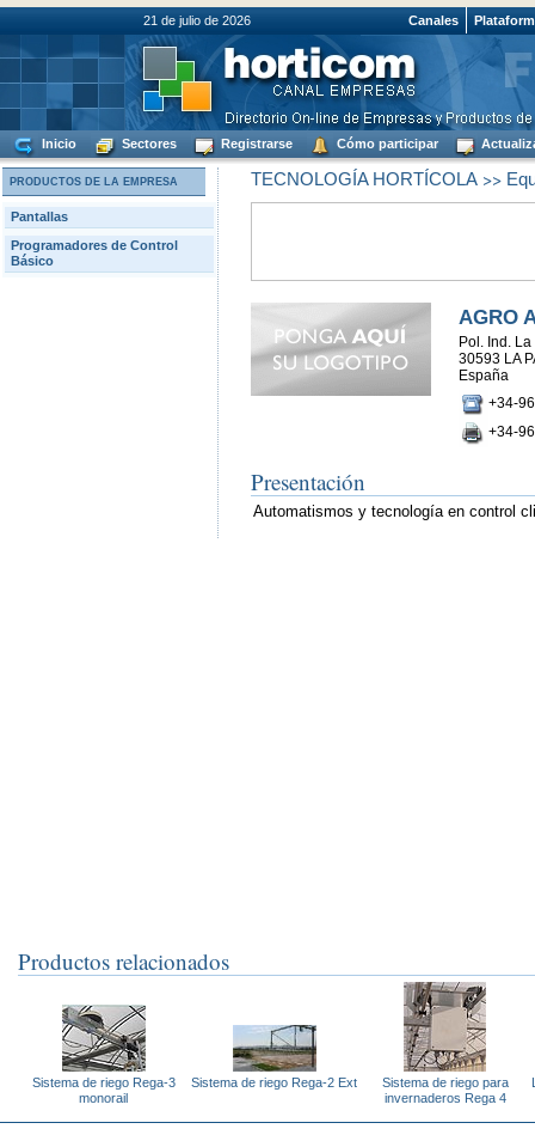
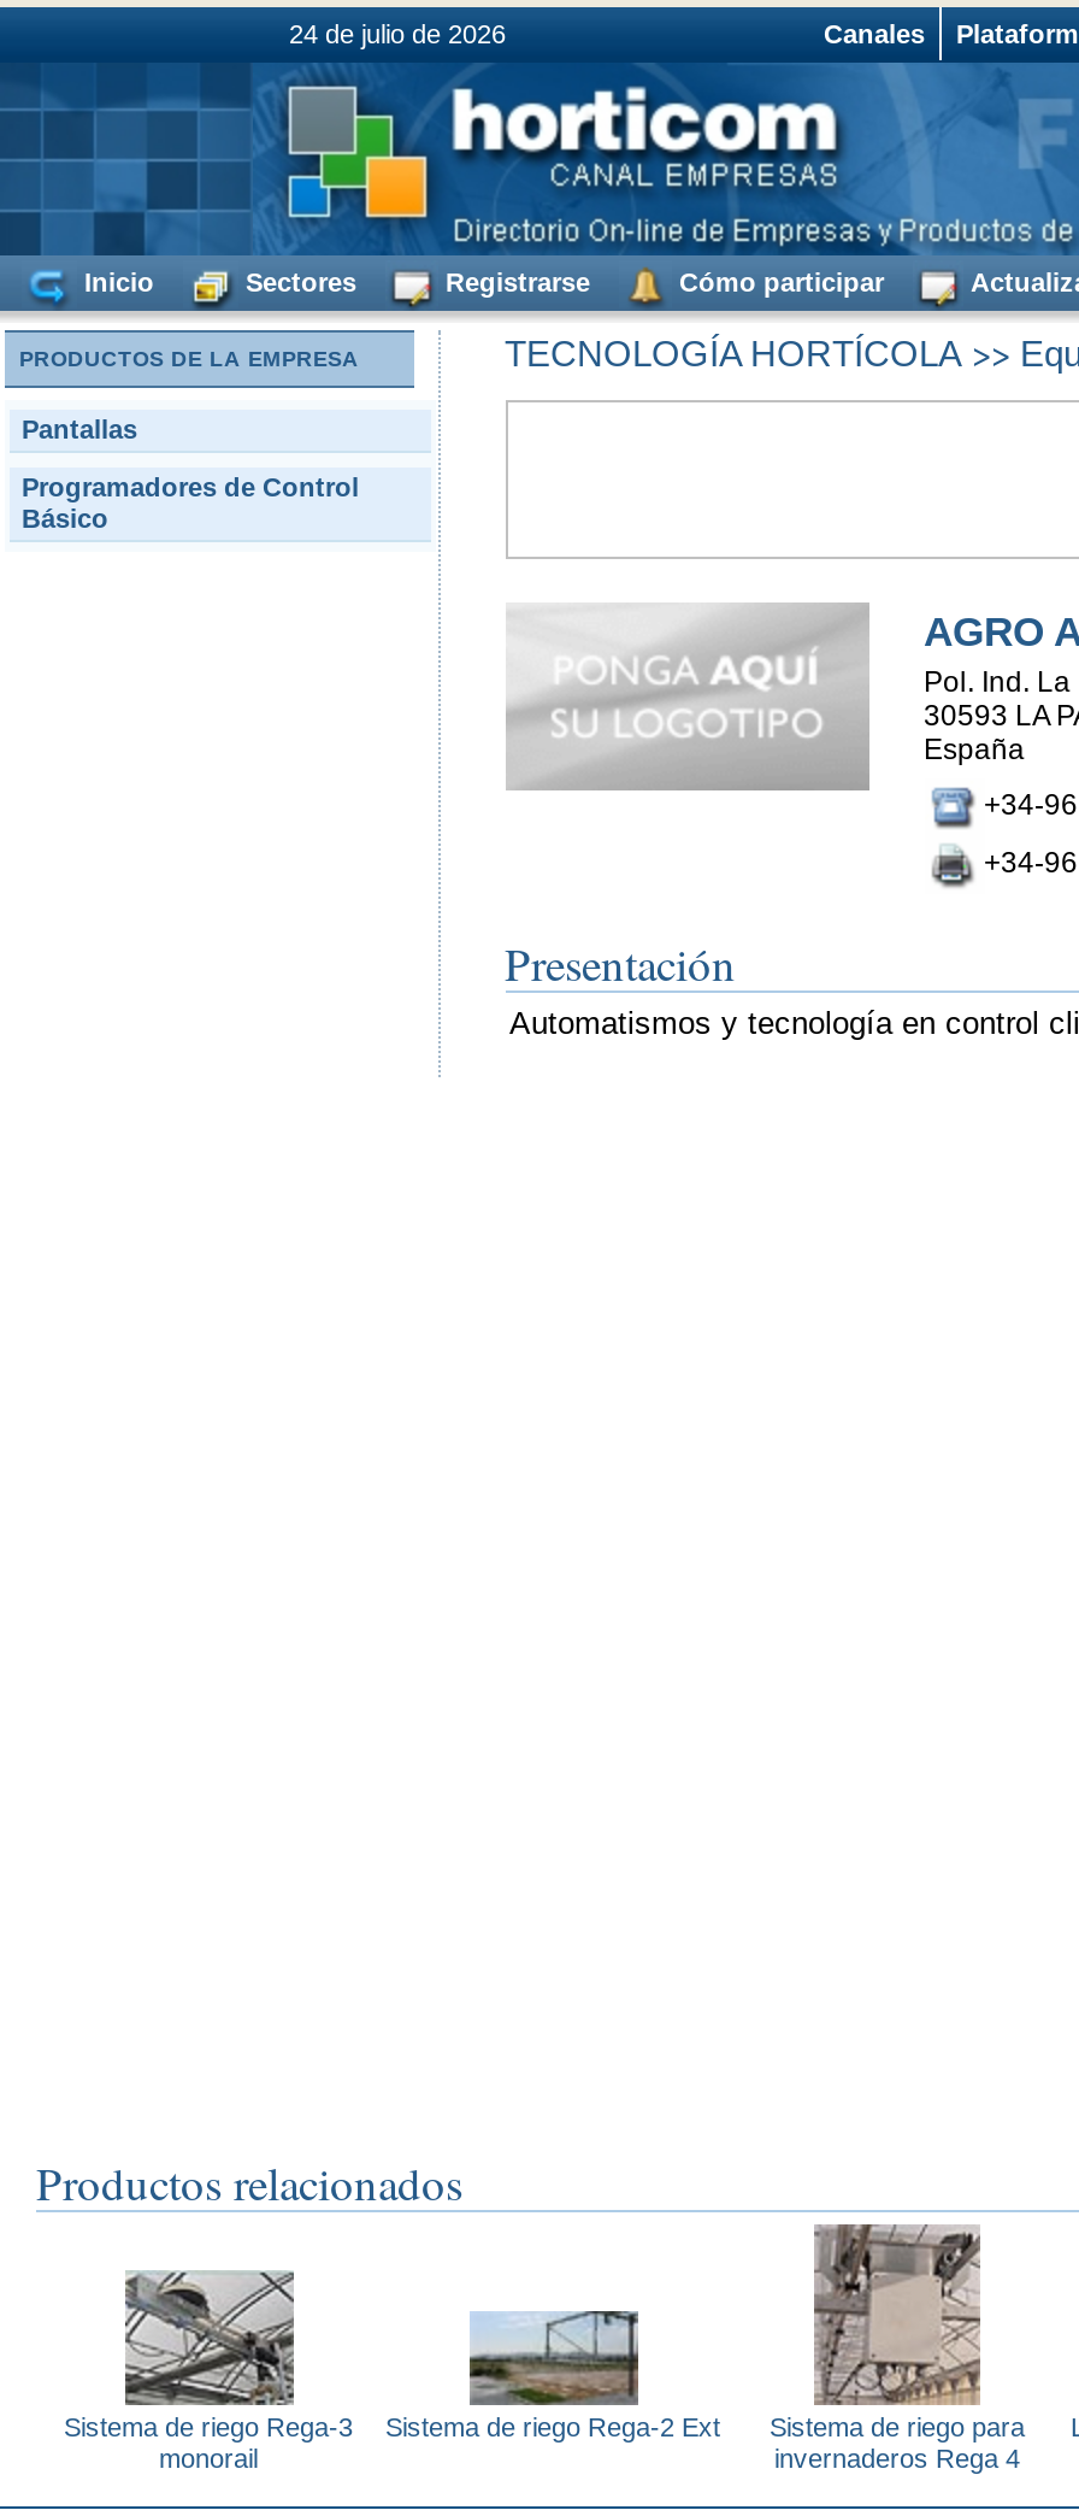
[143,13,459,28] 21 de julio de 2026 Canales -> [289,19,925,48] 24 de julio de 2026 Canales

